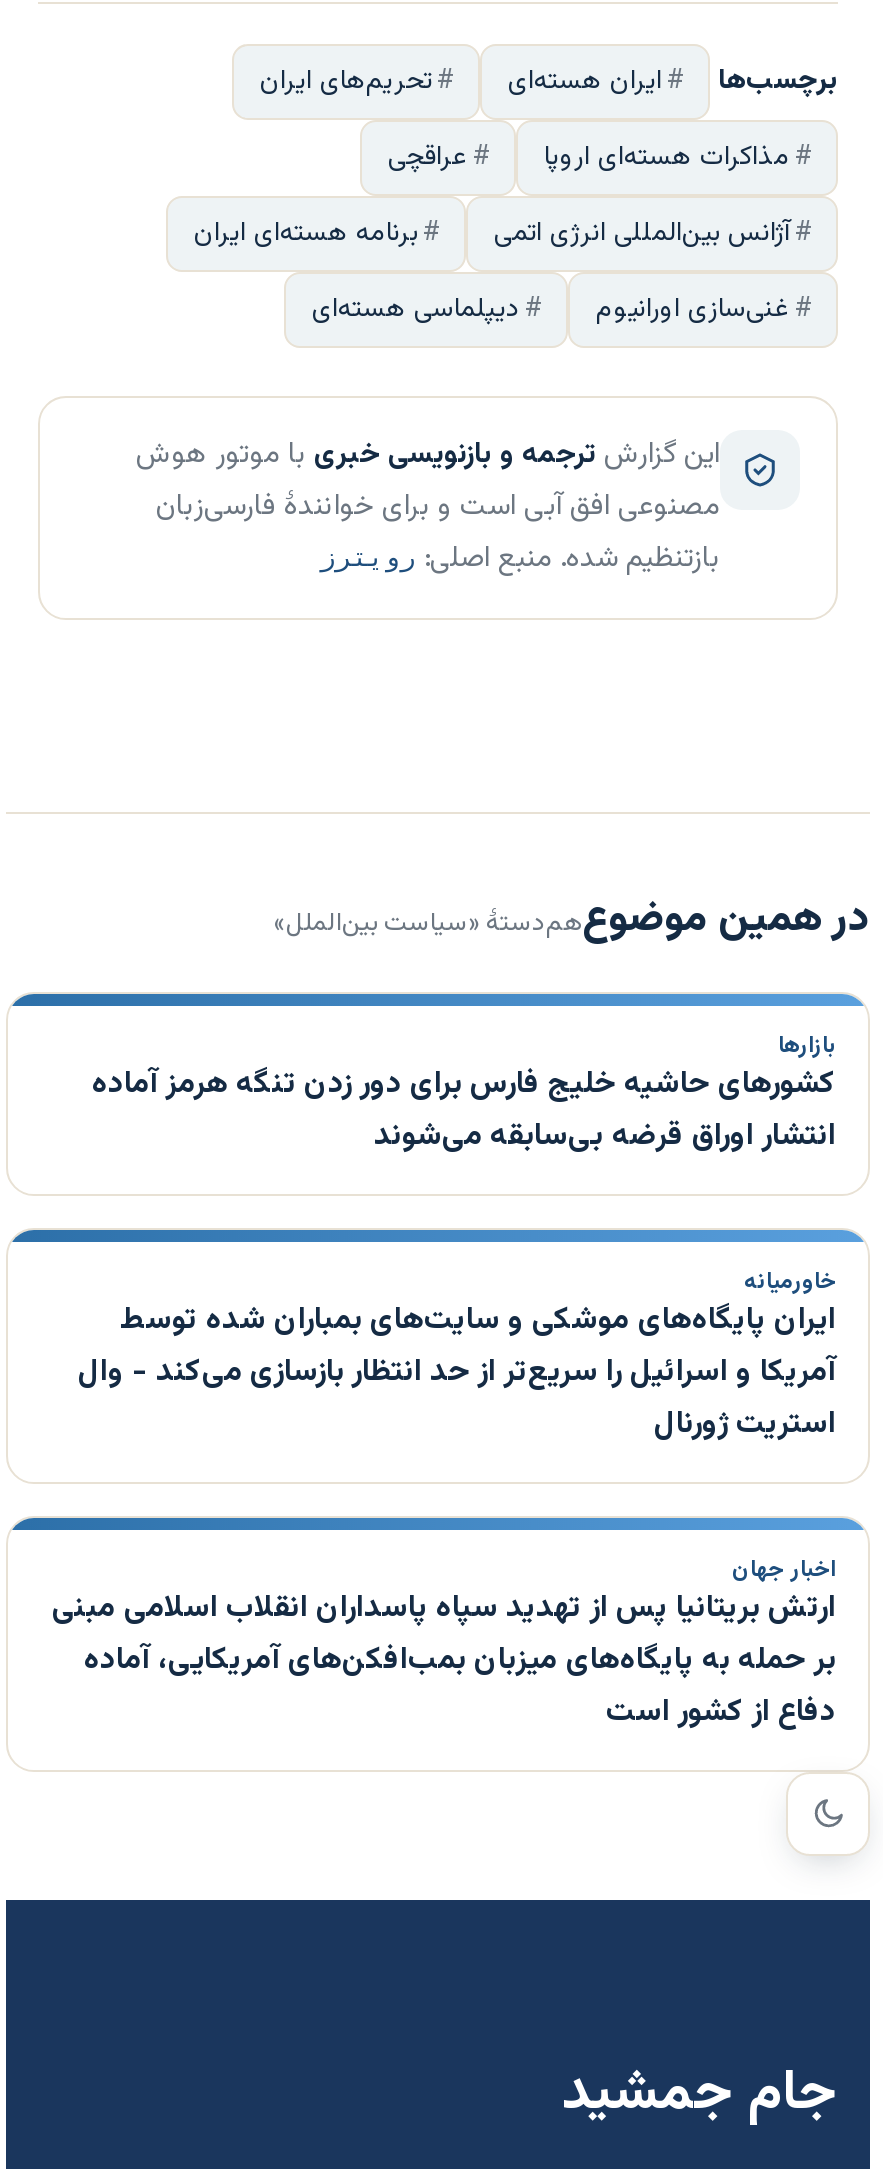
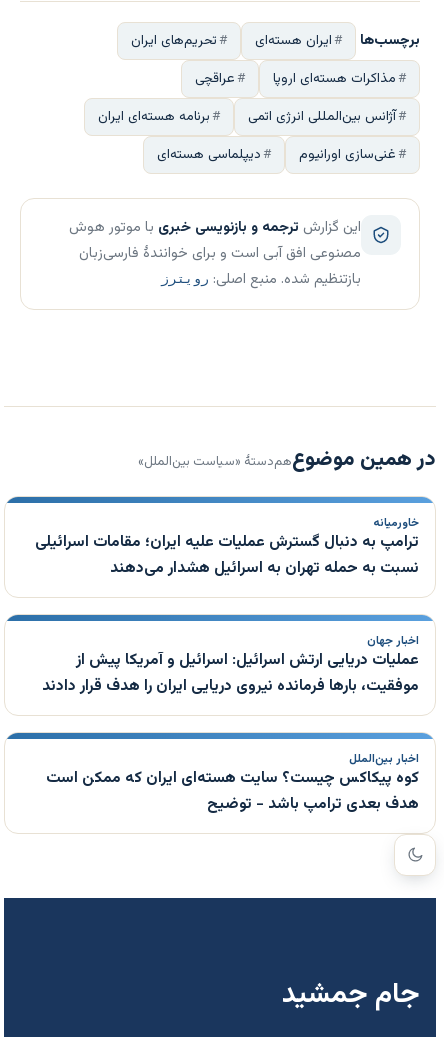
[92,1029,836,1161] بازارها | کشورهای حاشیه خلیج فارس برای دور زدن تنگه هرمز آماده | انتشار اوراق قرضه بی‌سابقه می‌شوند -> none
moved [744,1265,836,1301] -> [373,514,419,532]: خاورمیانه
[78,1297,836,1449] ایران پایگاه‌های موشکی و سایت‌های بمباران شده توسط | آمریکا و اسرائیل را سریع‌تر از حد انتظار بازسازی می‌کند - وال | استریت ژورنال -> [35,530,419,580] ترامپ به دنبال گسترش عملیات علیه ایران؛ مقامات اسرائیلی | نسبت به حمله تهران به اسرائیل هشدار می‌دهند
moved [732,1553,836,1589] -> [367,632,419,650]: اخبار جهان
[52,1585,836,1737] ارتش بریتانیا پس از تهدید سپاه پاسداران انقلاب اسلامی مبنی | بر حمله به پایگاه‌های میزبان بمب‌افکن‌های آمریکایی، آماده | دفاع از کشور است -> [42,648,419,816] عملیات دریایی ارتش اسرائیل: اسرائیل و آمریکا پیش از | موفقیت، بارها فرمانده نیروی دریایی ایران را هدف قرار دادند | اخبار بین‌الملل | کوه پیکاکس چیست؟ سایت هسته‌ای ایران که ممکن است | هدف بعدی ترامپ باشد - توضیح

